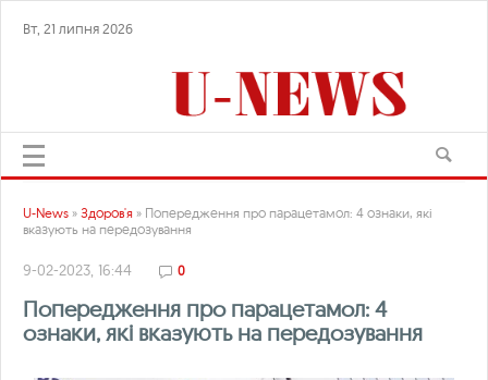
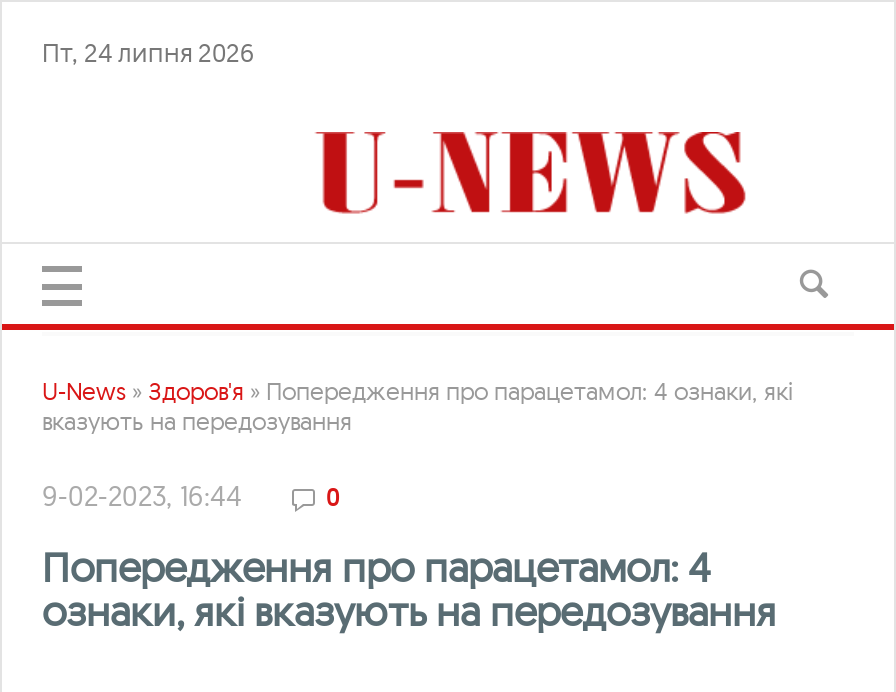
[23,20,133,37] Вт, 21 липня 2026 -> [42,36,254,68] Пт, 24 липня 2026

